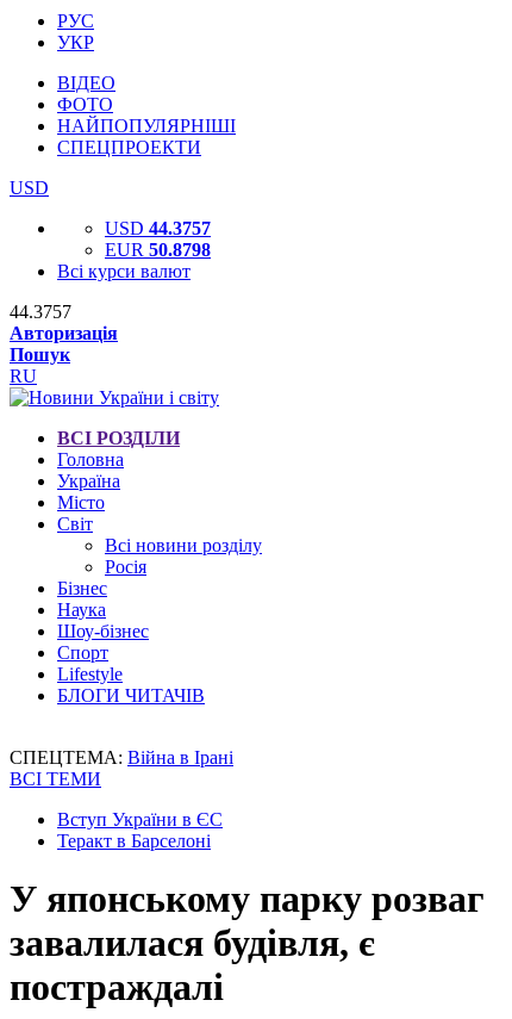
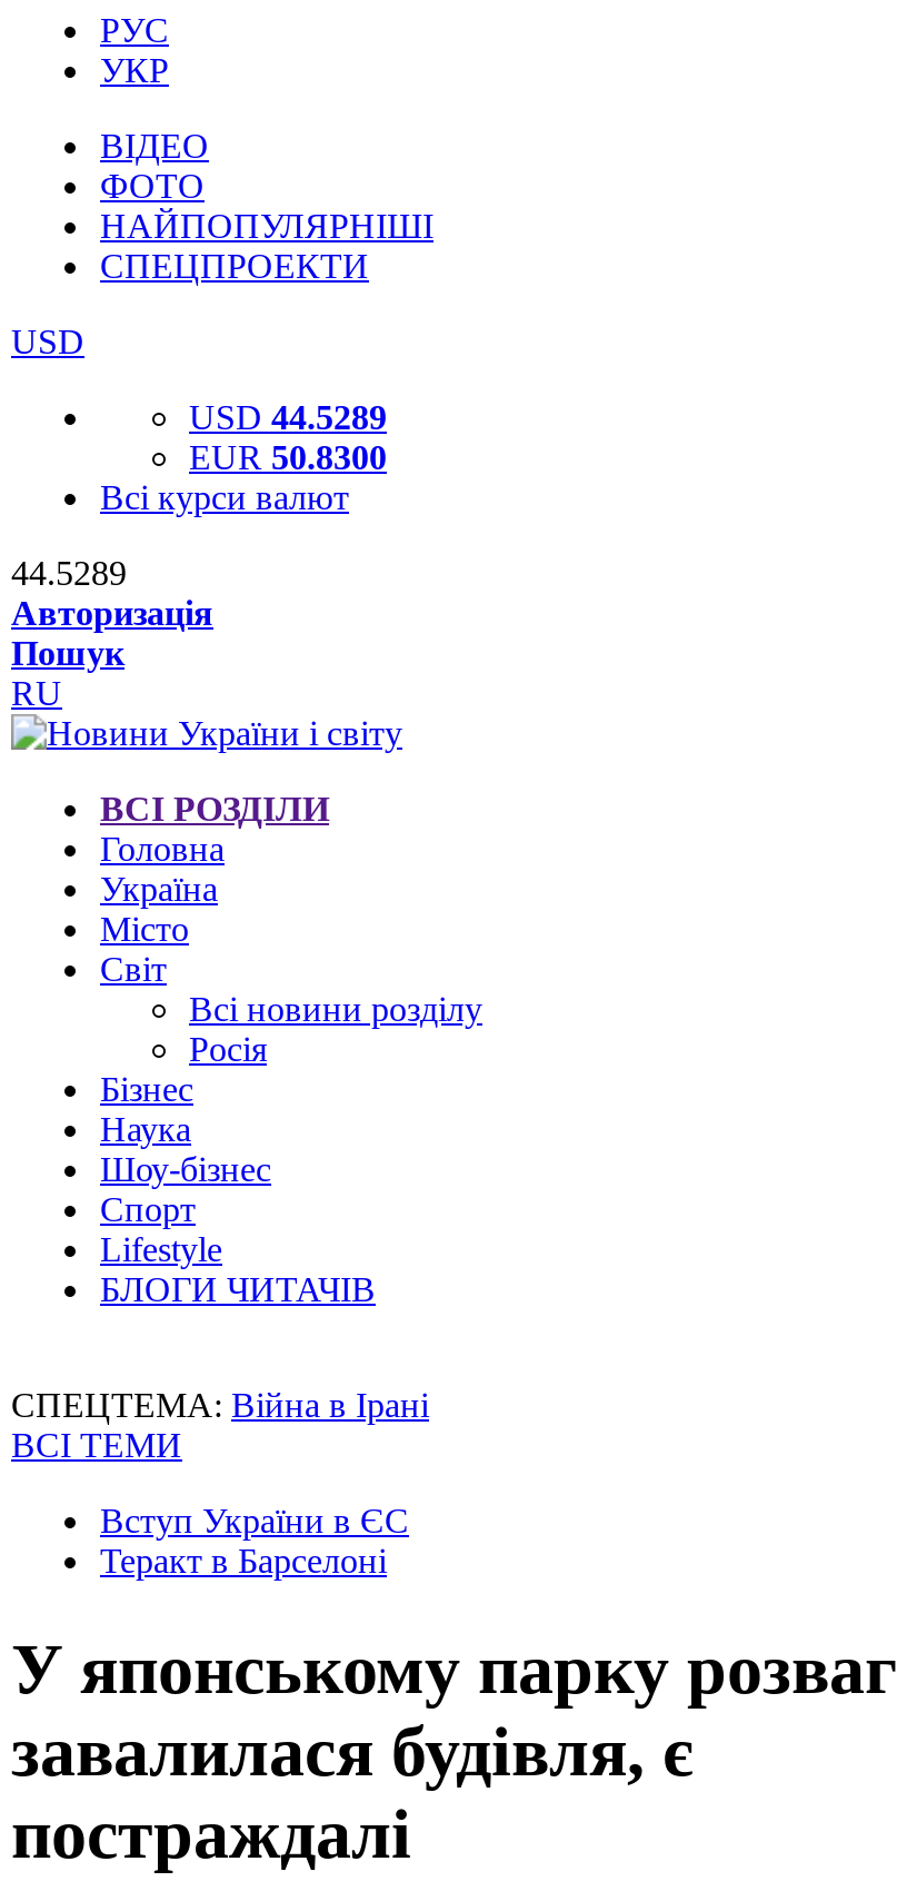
[105,218,211,238] USD 44.3757 -> [189,398,387,436] USD 44.5289
[105,240,211,260] EUR 50.8798 -> [189,438,387,476] EUR 50.8300
[10,302,71,322] 44.3757 -> [11,554,127,592] 44.5289

